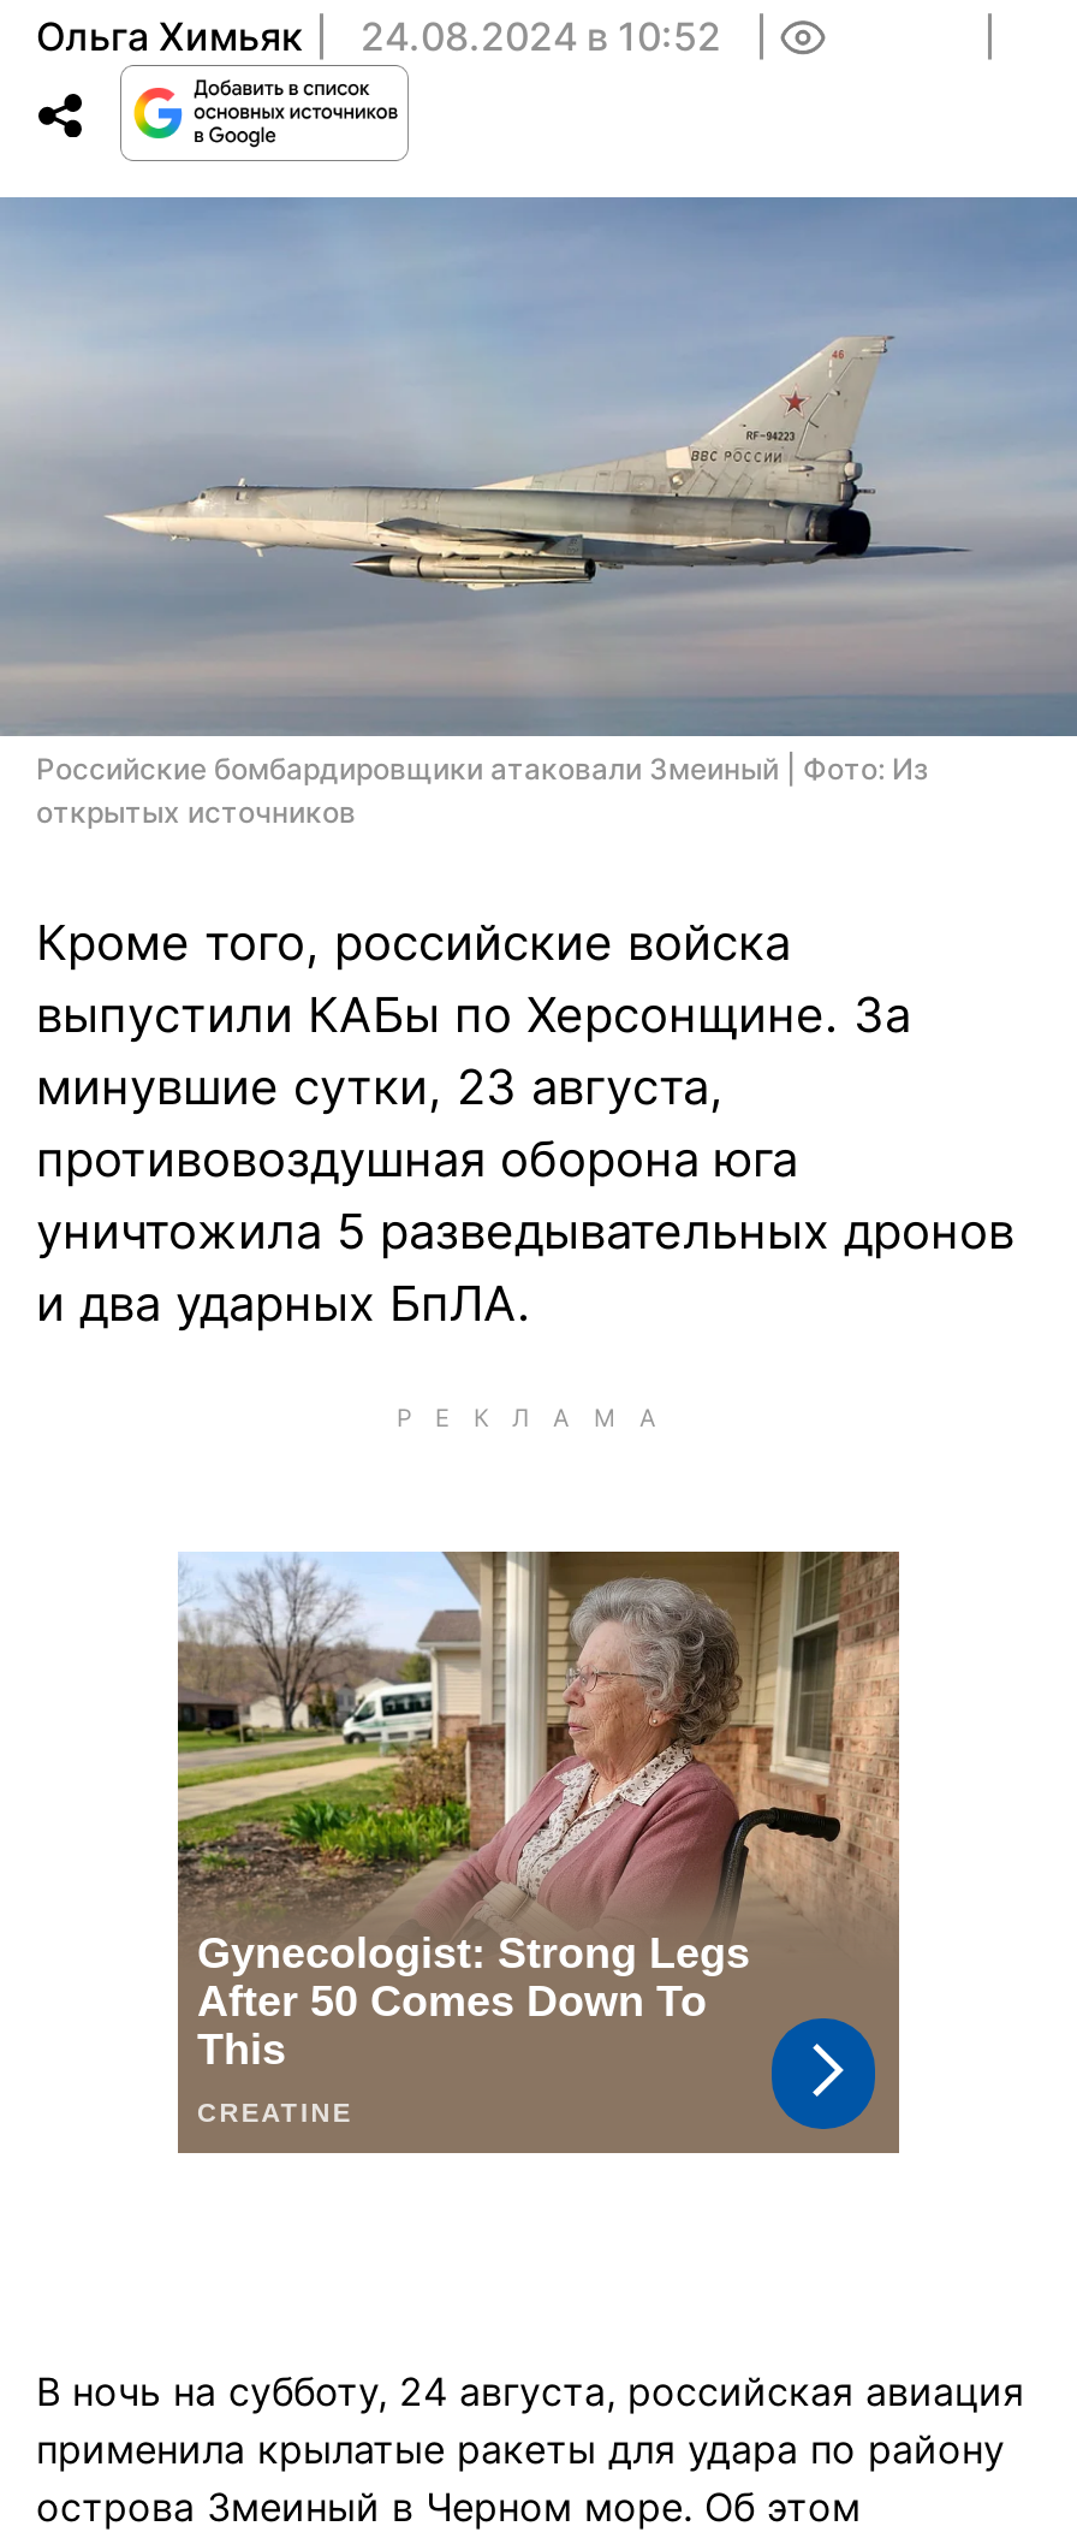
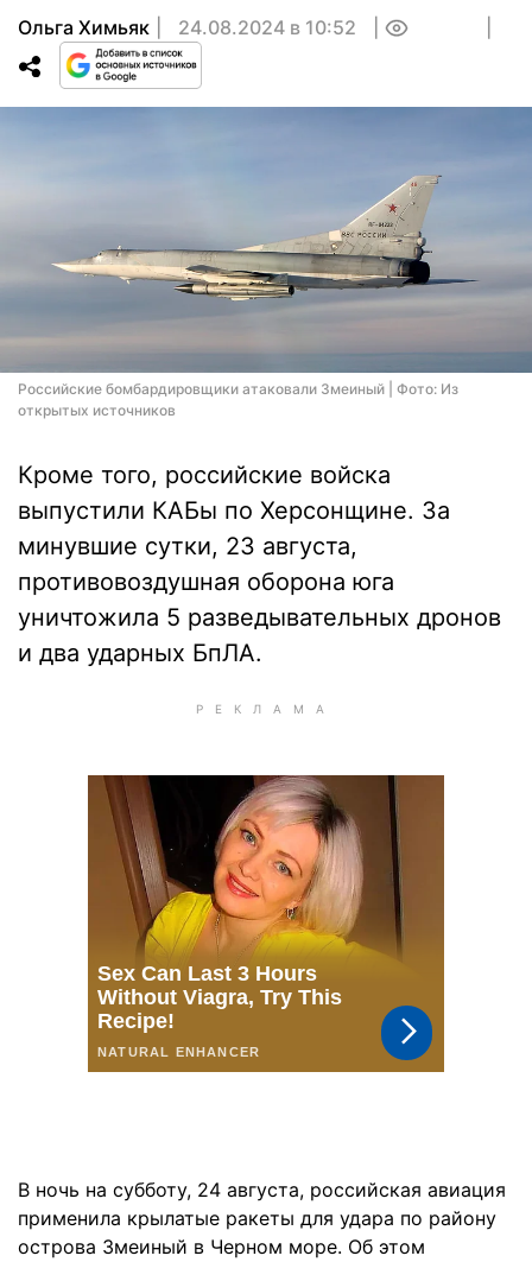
[175,1549,899,2153] [image] -> [87,774,444,1072] [image]

